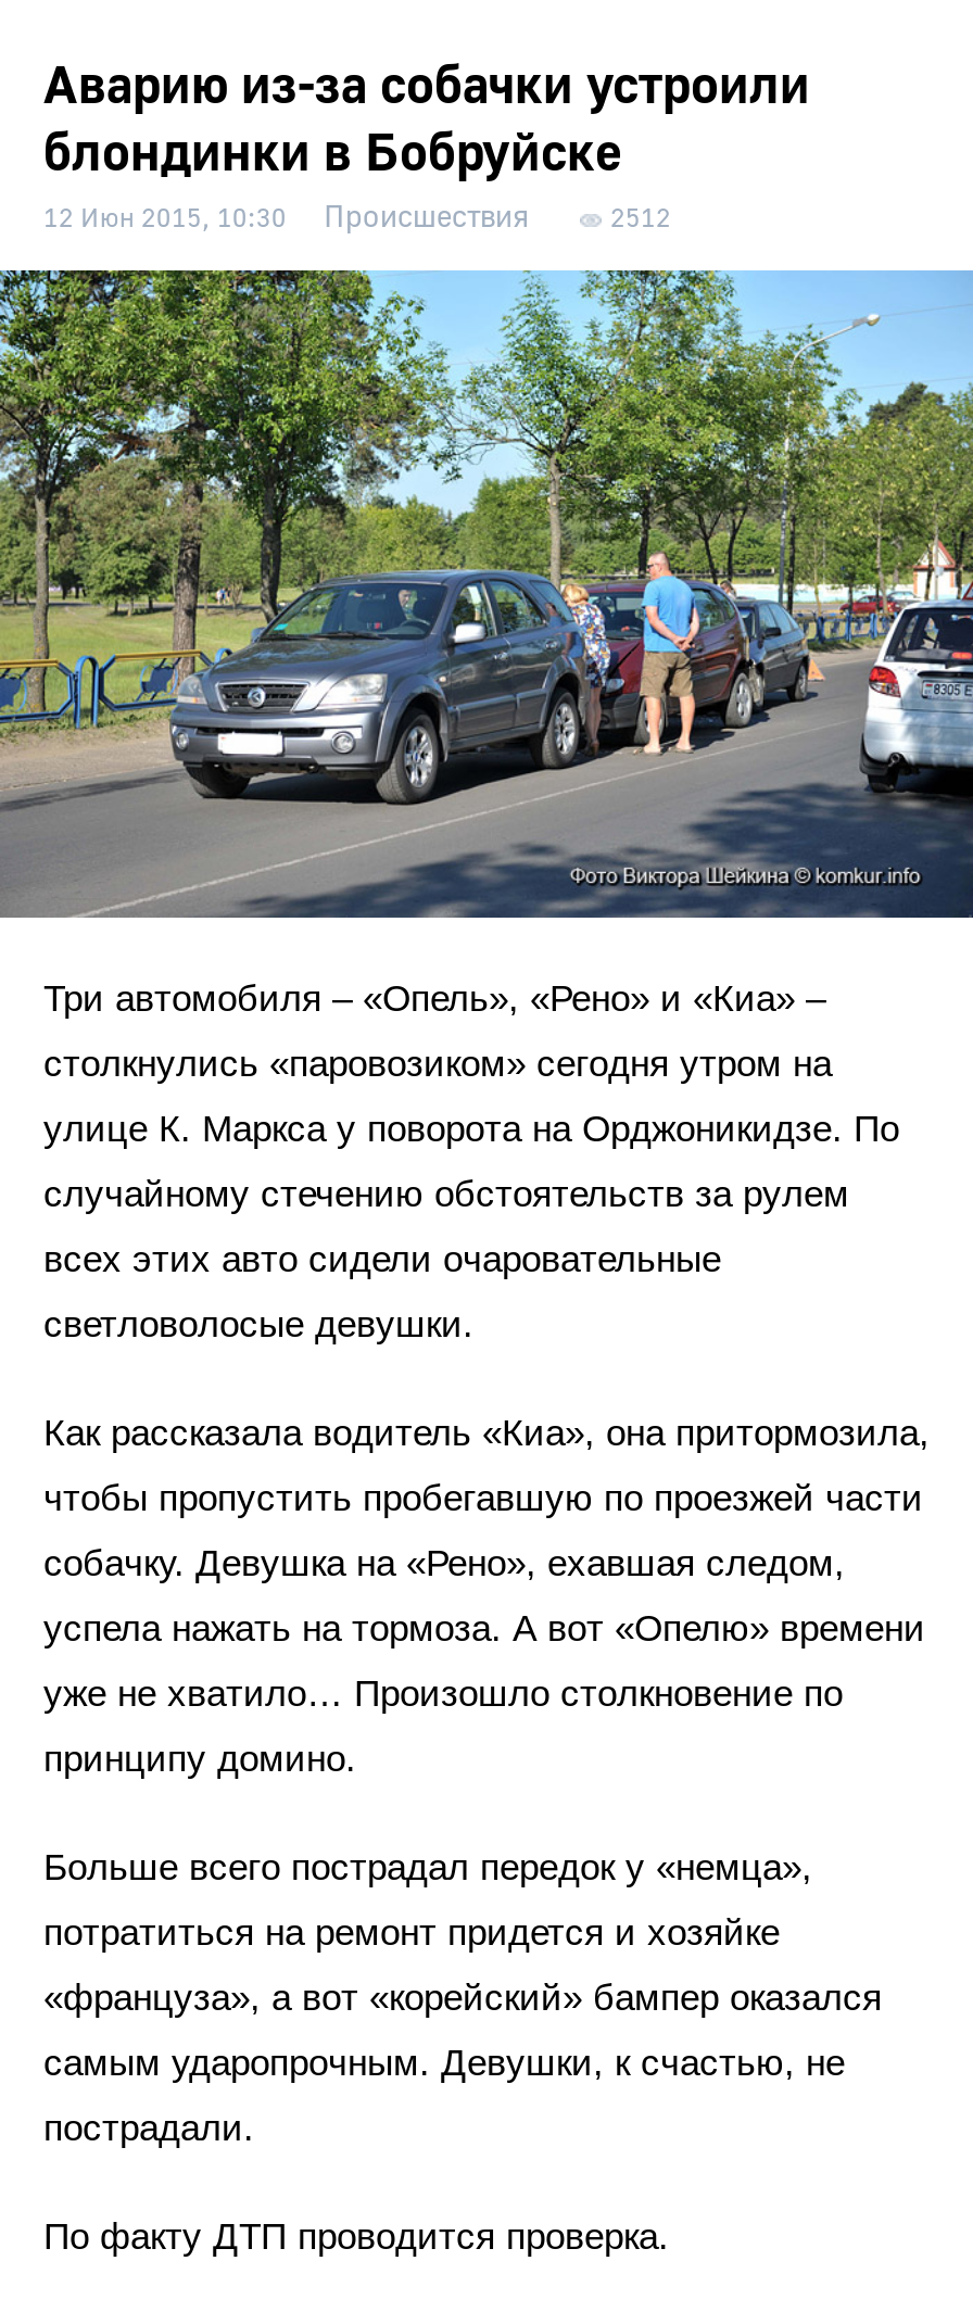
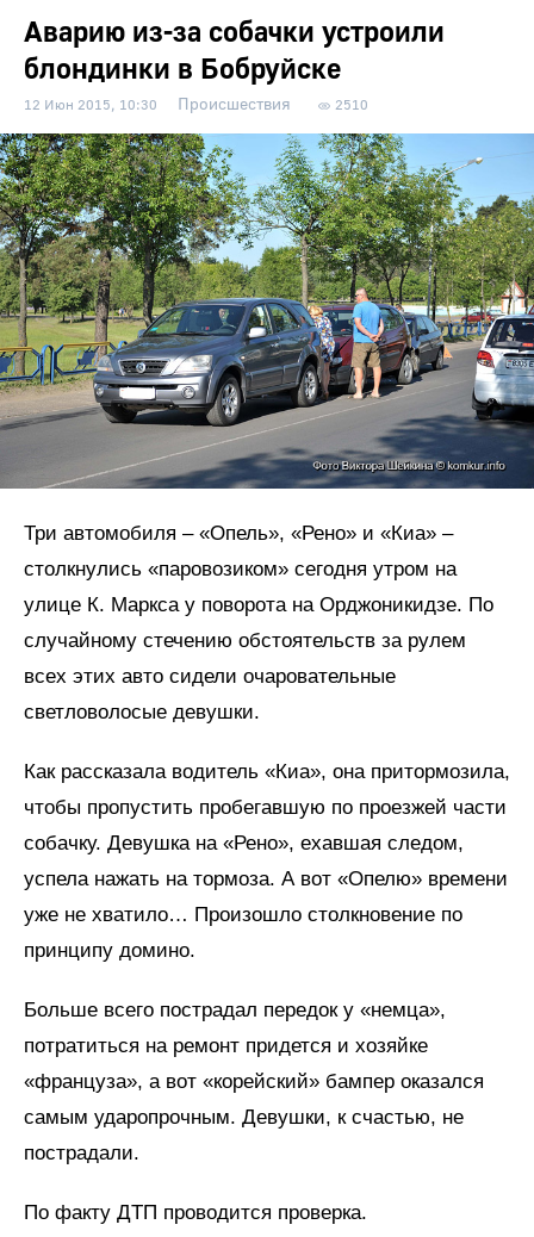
[610,203,671,236] 2512 -> [335,97,368,114] 2510

